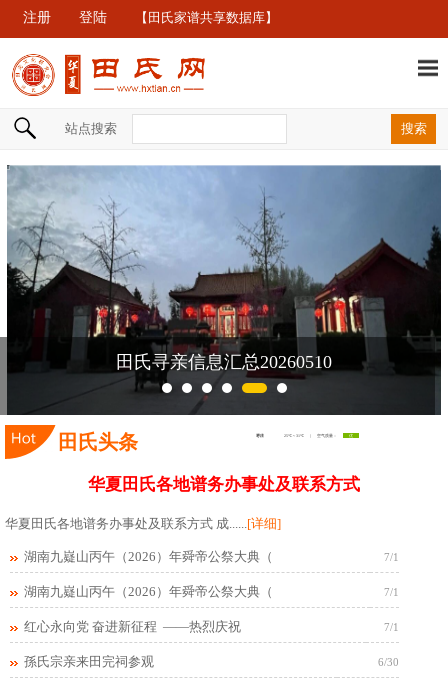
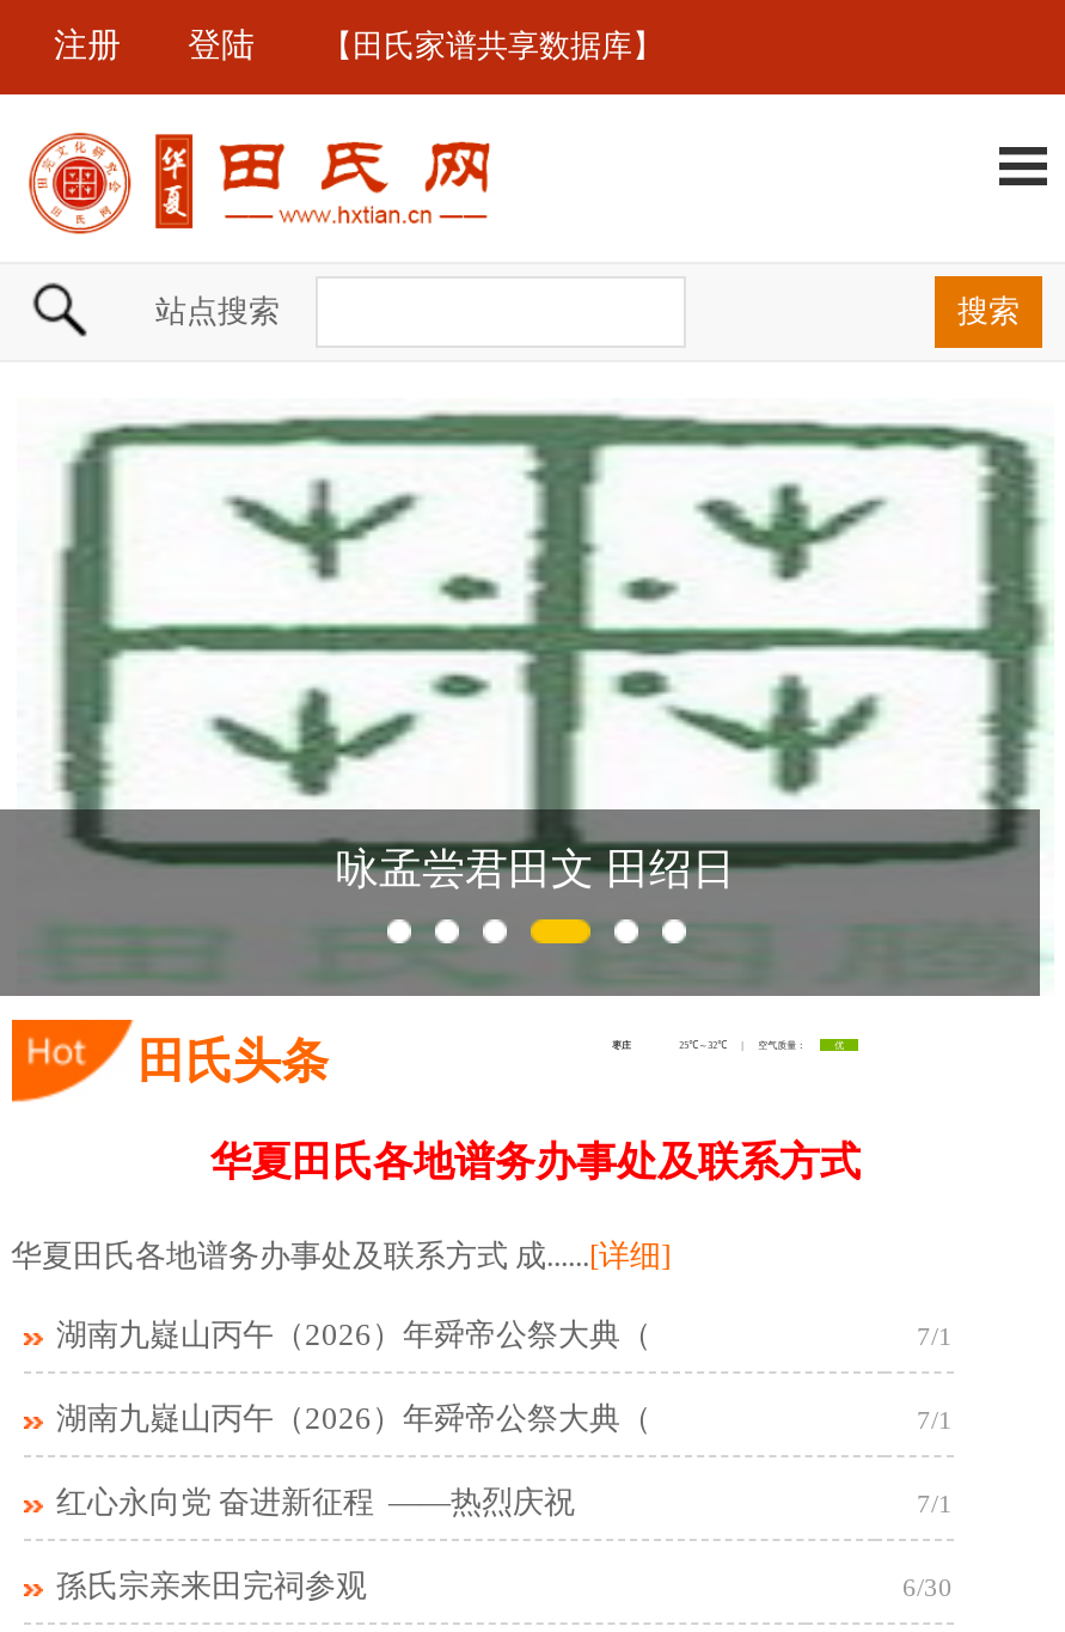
[6,164,442,416] [image] | 田氏寻亲信息汇总20260510 -> [17,398,1054,996] [image] | 咏孟尝君田文 田绍日

